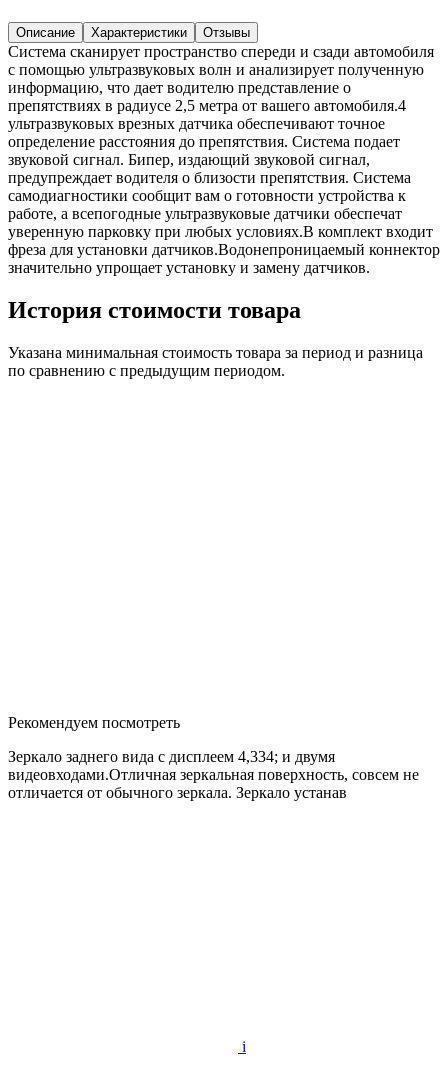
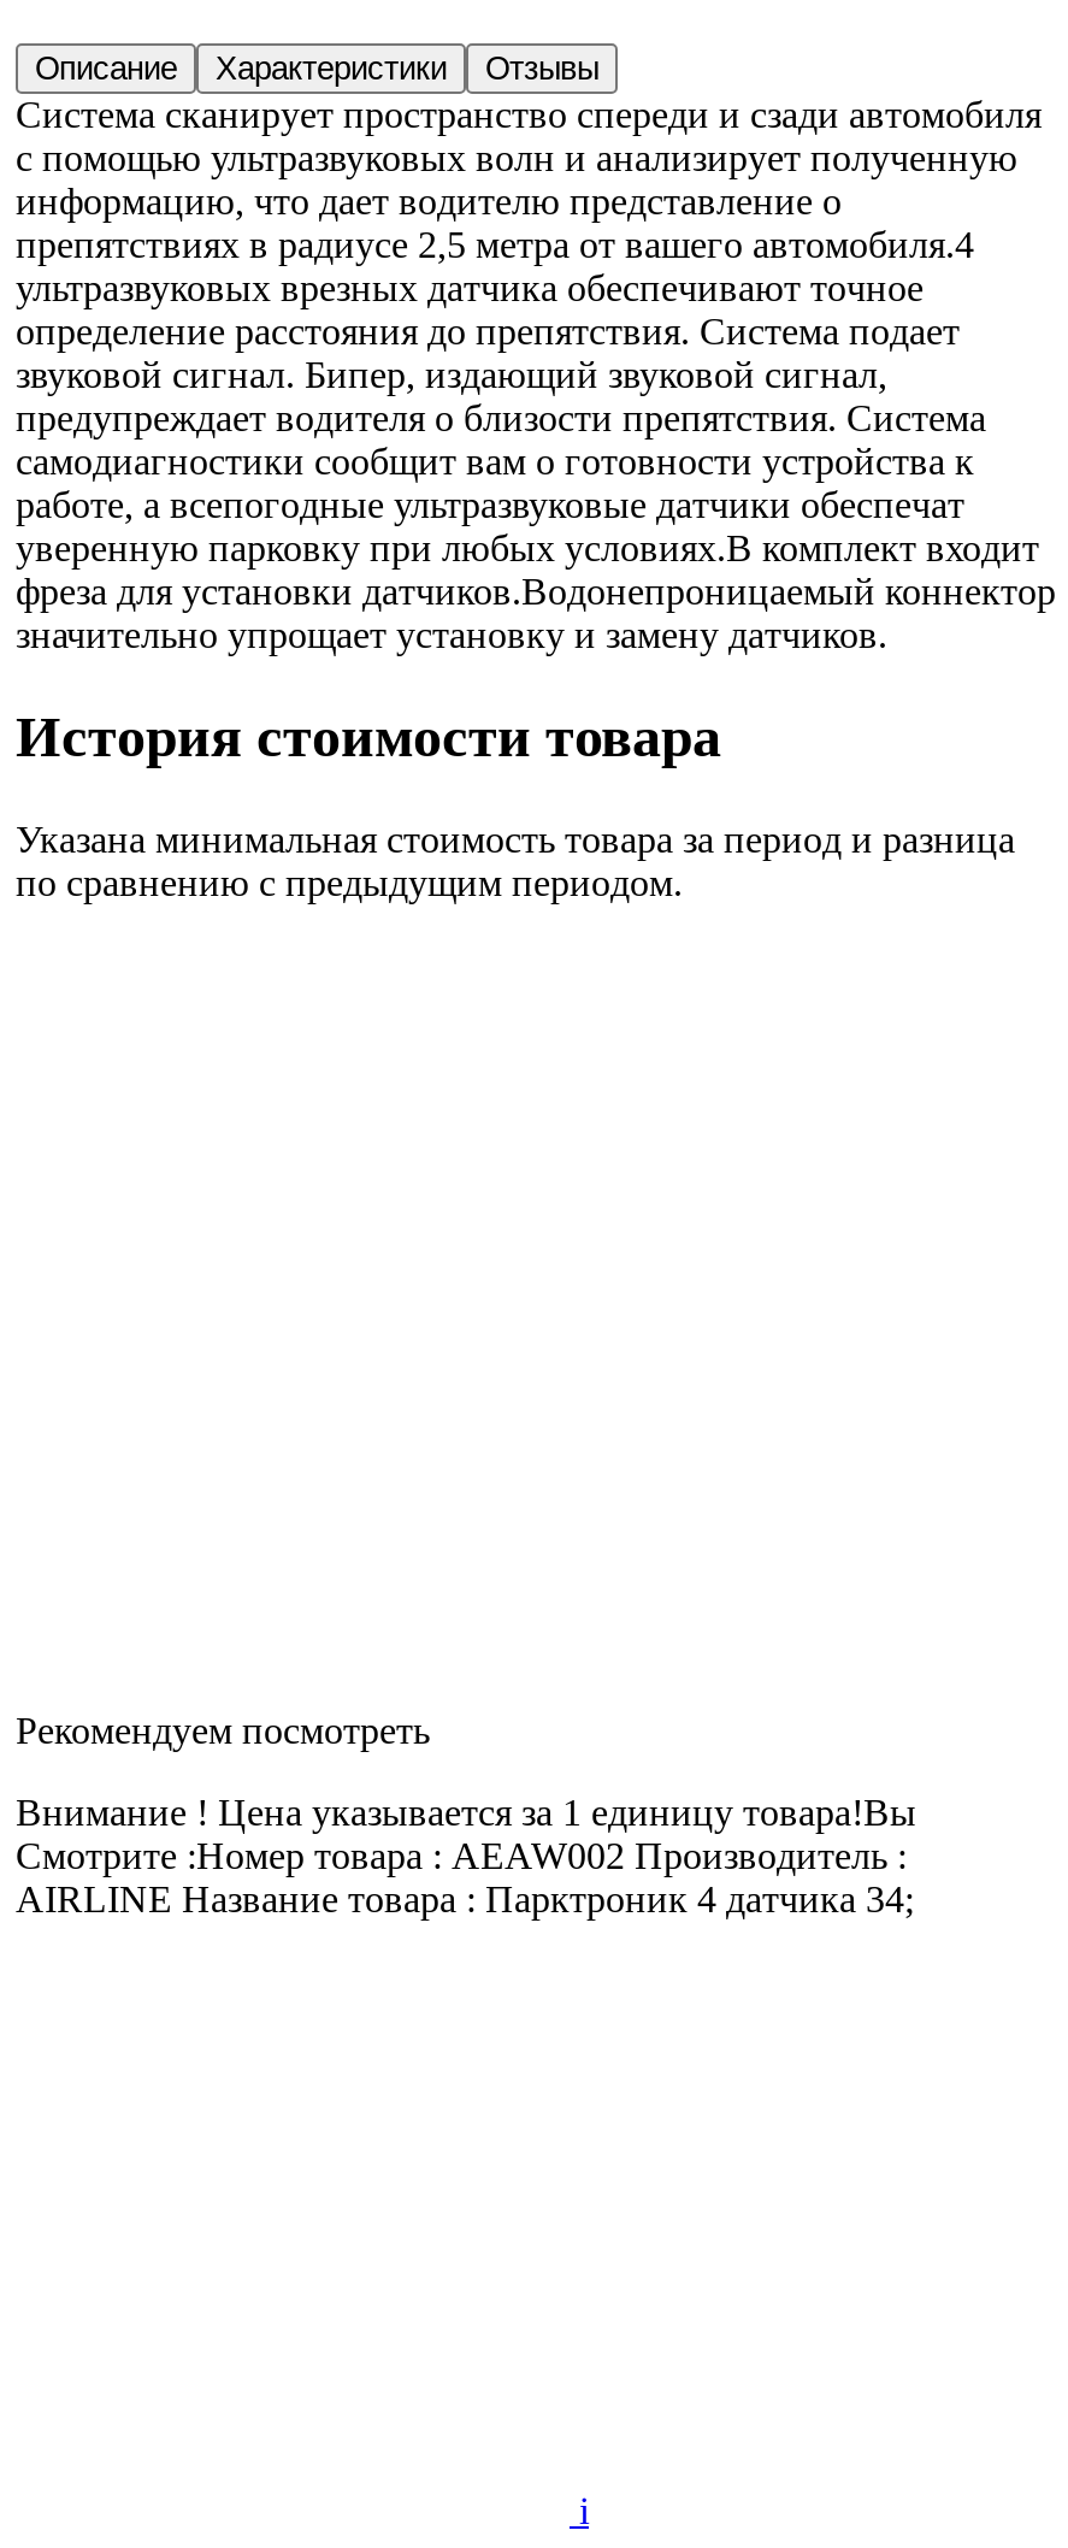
[8,748,419,801] Зеркало заднего вида с дисплеем 4,334; и двумя | видеовходами.Отличная зеркальная поверхность, совсем не | отличается от обычного зеркала. Зеркало устанав -> [16,1793,916,1920] Внимание ! Цена указывается за 1 единицу товара!Вы | Смотрите :Номер товара : AEAW002 Производитель : | AIRLINE Название товара : Парктроник 4 датчика 34;

